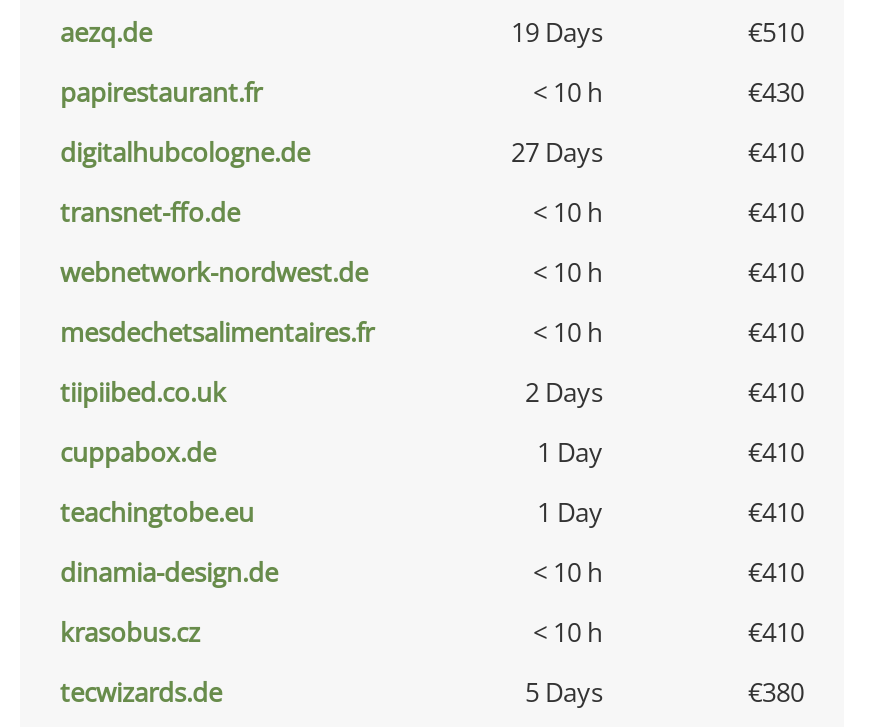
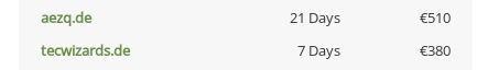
[511,14,603,50] 19 Days -> [289,8,340,28] 21 Days
[60,74,804,650] papirestaurant.fr | < 10 h | €430 | digitalhubcologne.de | 27 Days | €410 | transnet-ffo.de | < 10 h | €410 | webnetwork-nordwest.de | < 10 h | €410 | mesdechetsalimentaires.fr | < 10 h | €410 | tiipiibed.co.uk | 2 Days | €410 | cuppabox.de | 1 Day | €410 | teachingtobe.eu | 1 Day | €410 | dinamia-design.de | < 10 h | €410 | krasobus.cz | < 10 h | €410 -> none
[525,674,603,710] 5 Days -> [297,41,340,60] 7 Days

